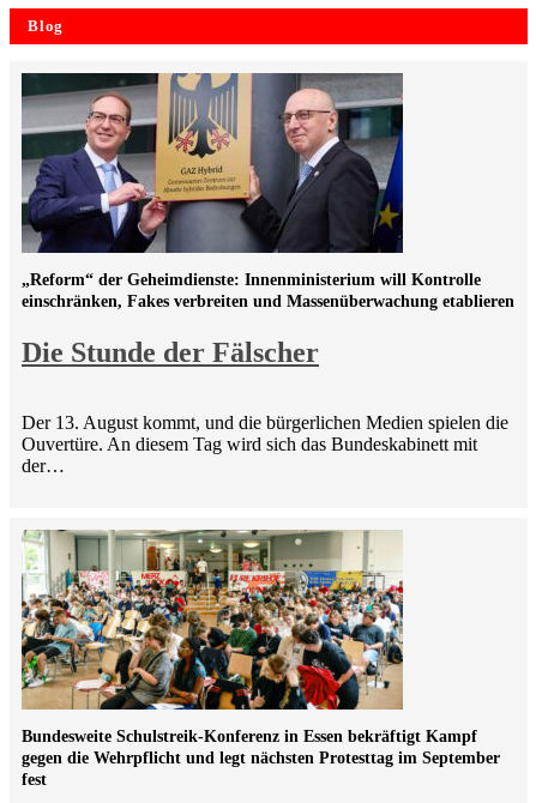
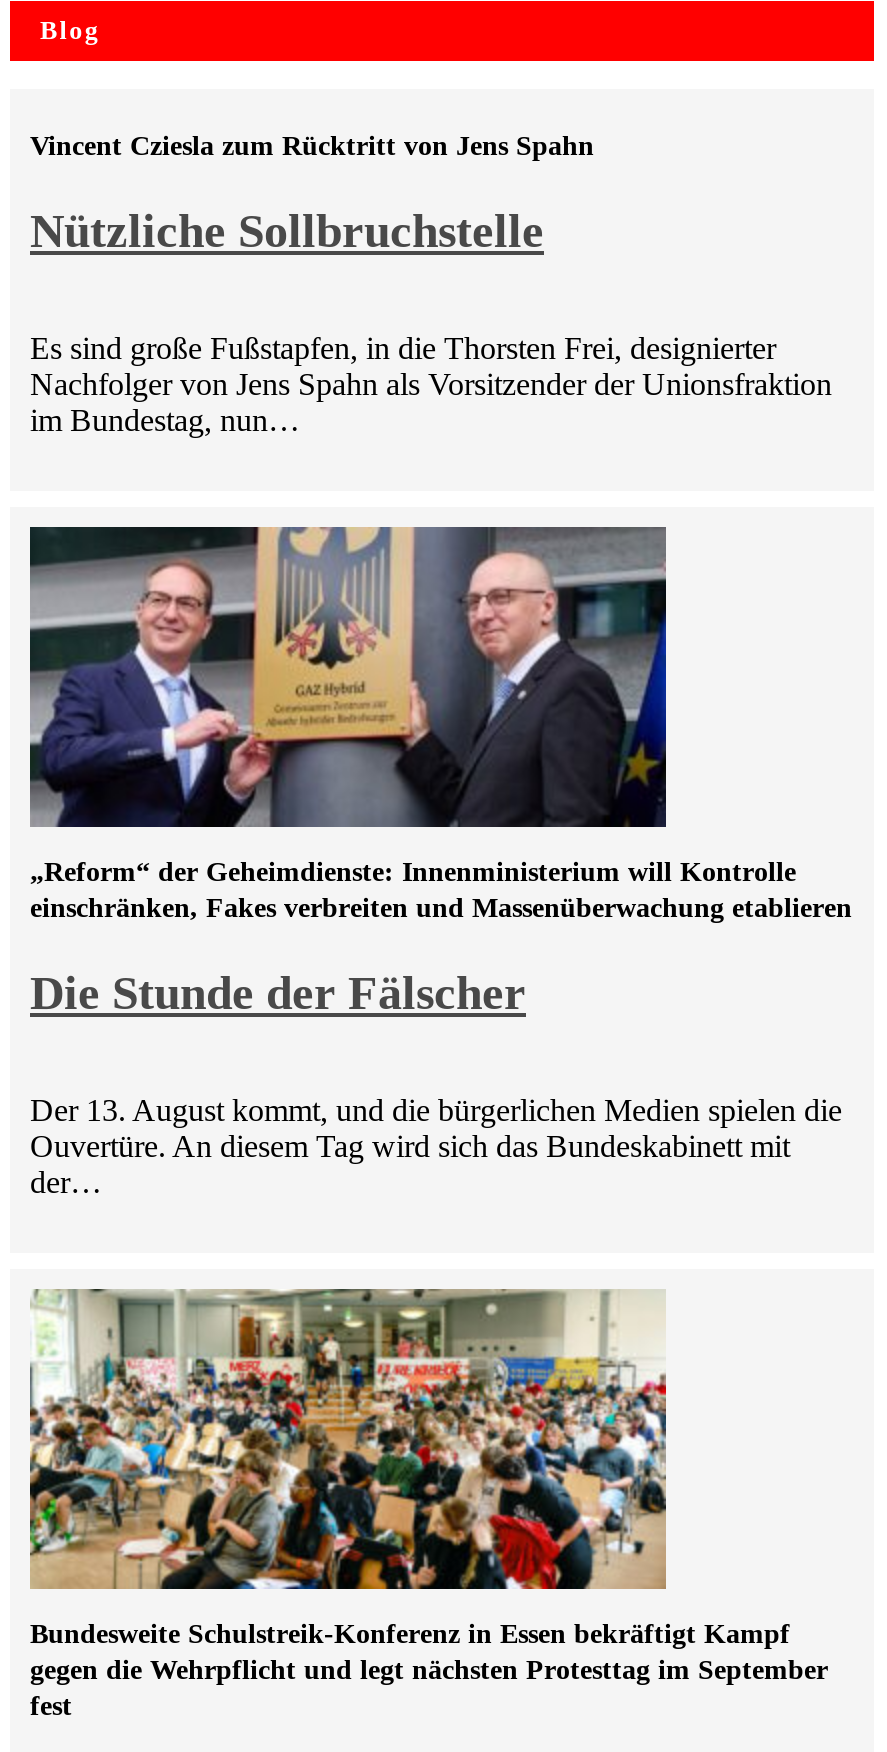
none -> [30,206,544,258] Nützliche Sollbruchstelle
none -> [30,132,594,162] Vincent Cziesla zum Rücktritt von Jens Spahn
none -> [30,331,832,437] Es sind große Fußstapfen, in die Thorsten Frei, designierter | Nachfolger von Jens Spahn als Vorsitzender der Unionsfraktion | im Bundestag, nun…

